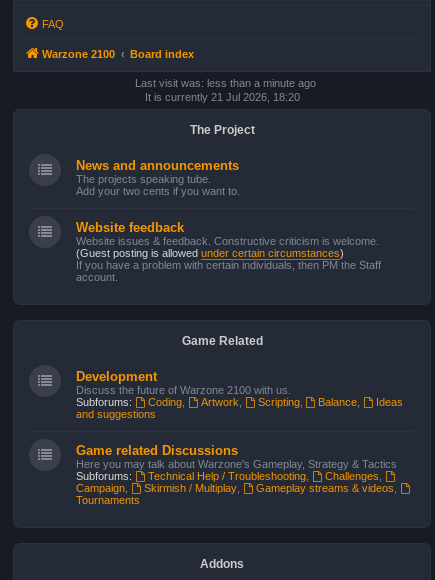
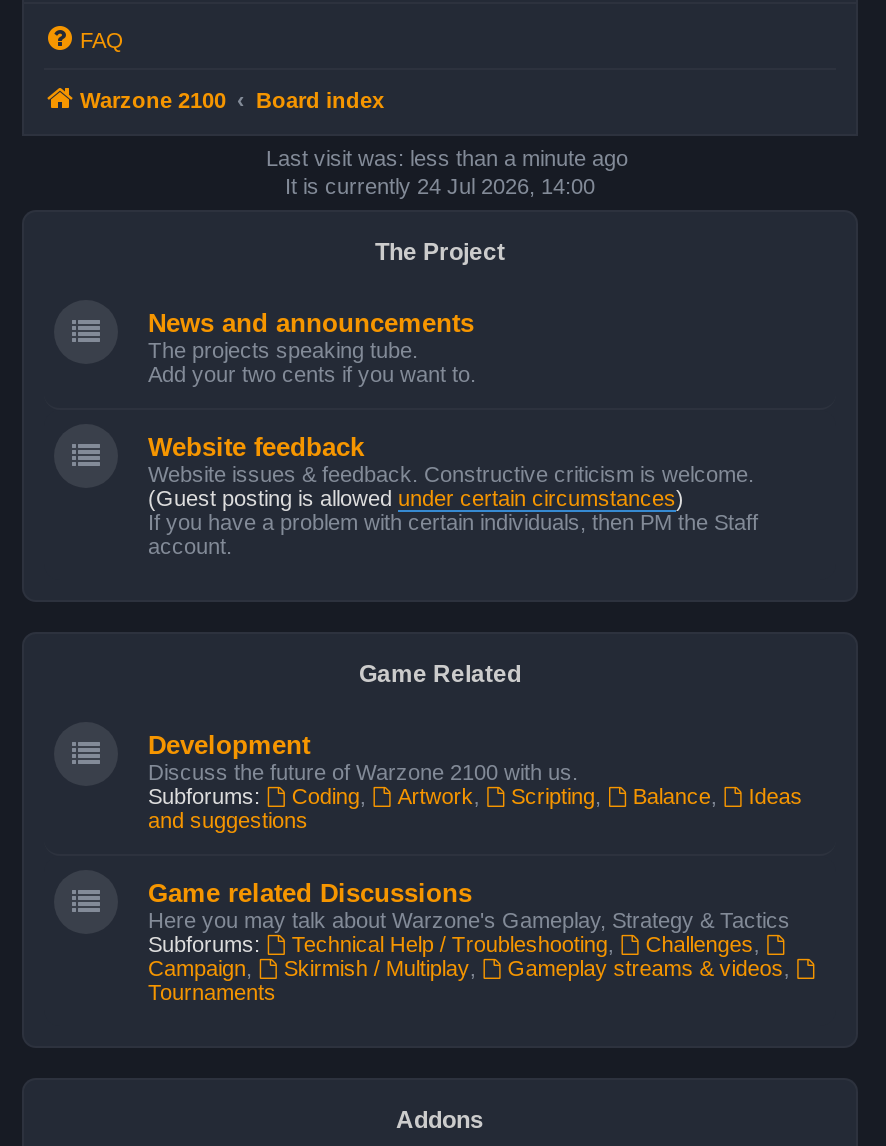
[144,91,299,103] It is currently 21 Jul 2026, 18:20 -> [285,174,595,198] It is currently 24 Jul 2026, 14:00

